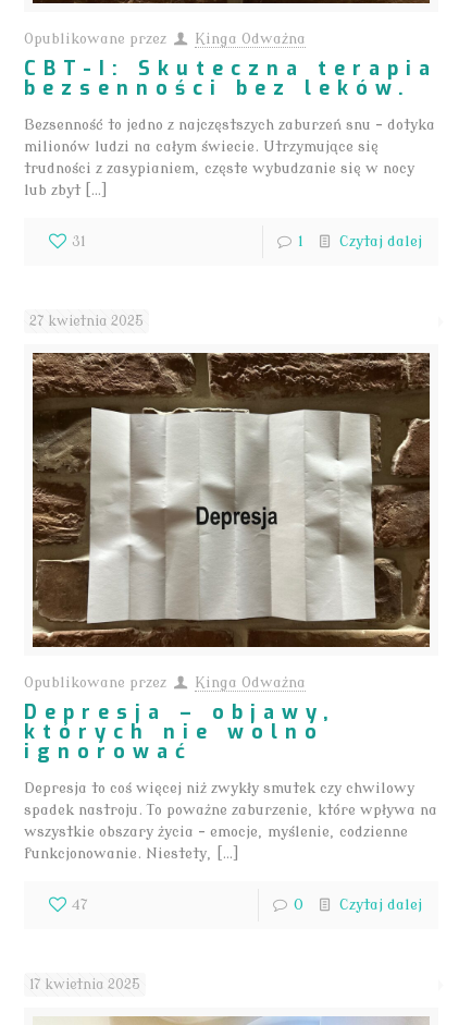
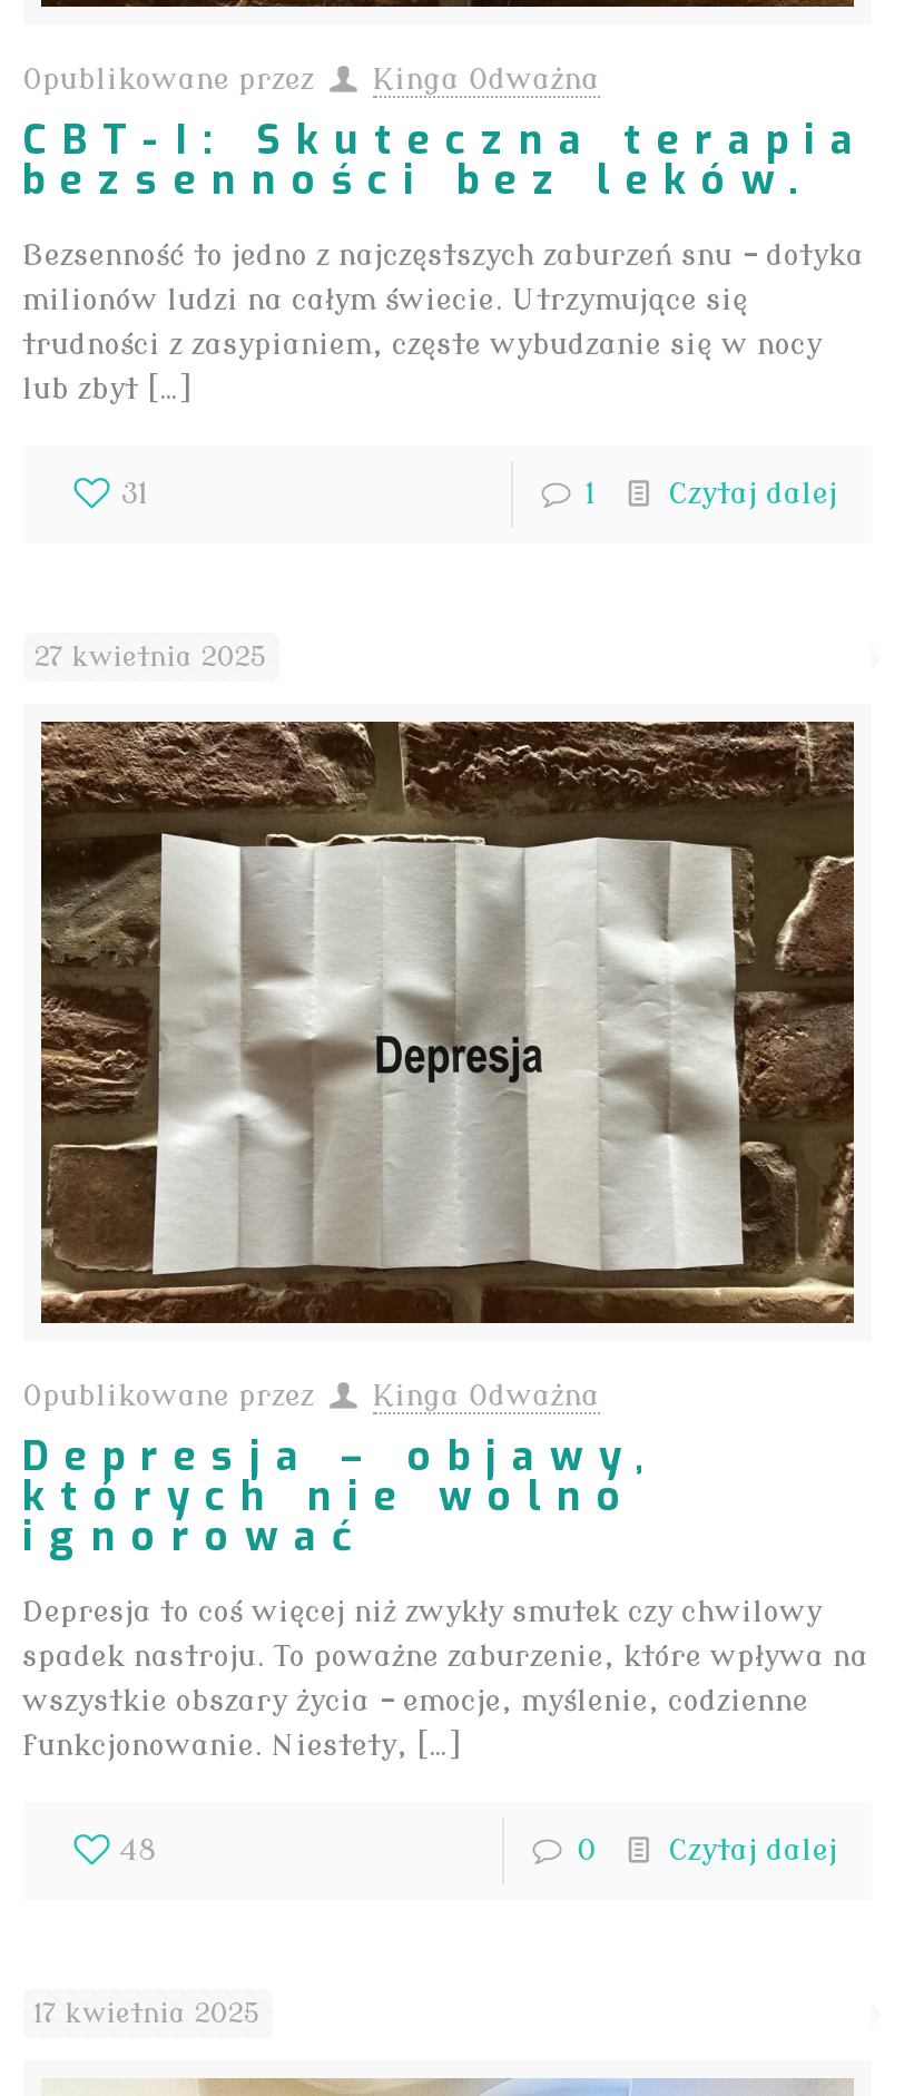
[71,896,86,913] 47 -> [120,1833,156,1866] 48

